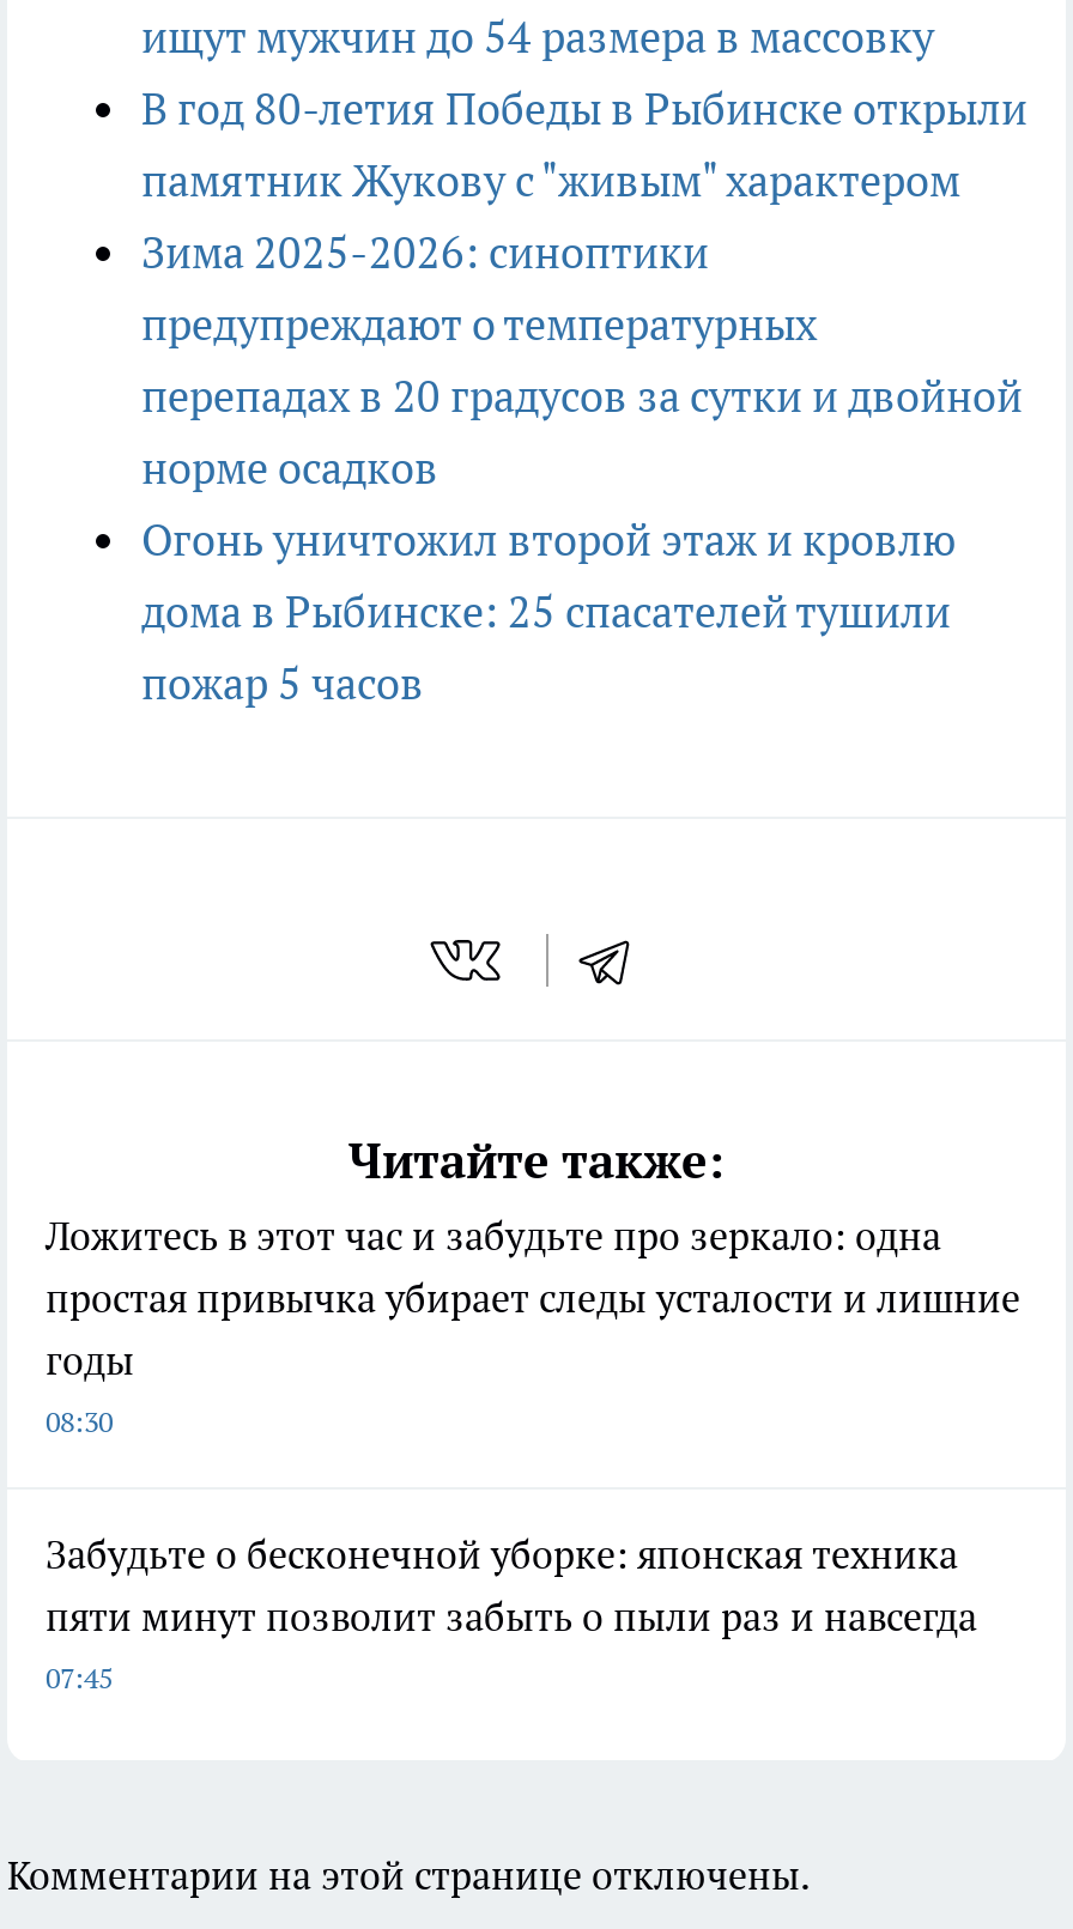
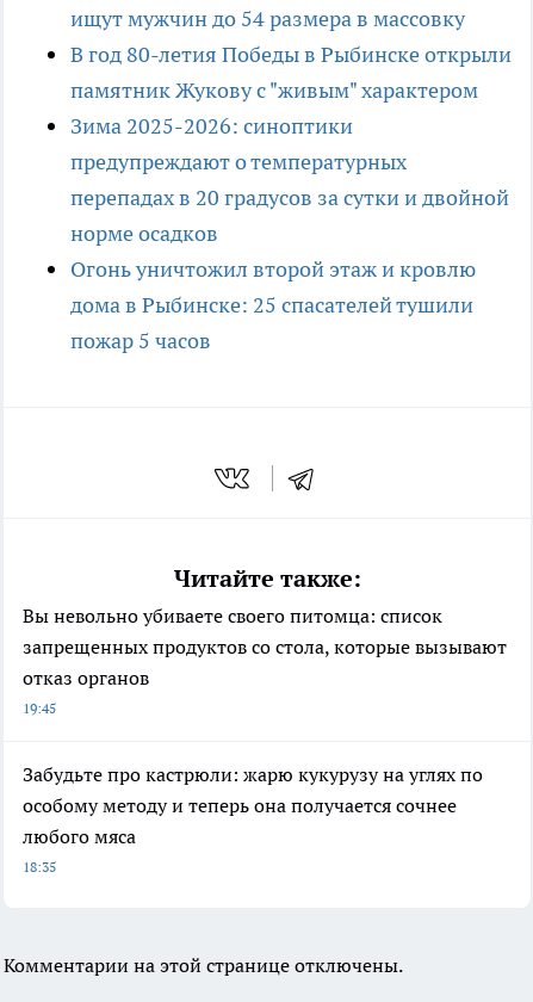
[46,1211,1020,1439] Ложитесь в этот час и забудьте про зеркало: одна | простая привычка убирает следы усталости и лишние | годы | 08:30 -> [23,603,507,717] Вы невольно убиваете своего питомца: список | запрещенных продуктов со стола, которые вызывают | отказ органов | 19:45
[46,1530,977,1695] Забудьте о бесконечной уборке: японская техника | пяти минут позволит забыть о пыли раз и навсегда | 07:45 -> [23,762,483,875] Забудьте про кастрюли: жарю кукурузу на углях по | особому методу и теперь она получается сочнее | любого мяса | 18:35

